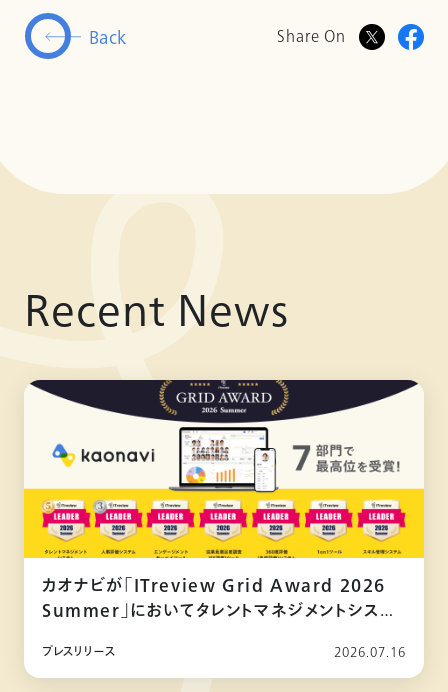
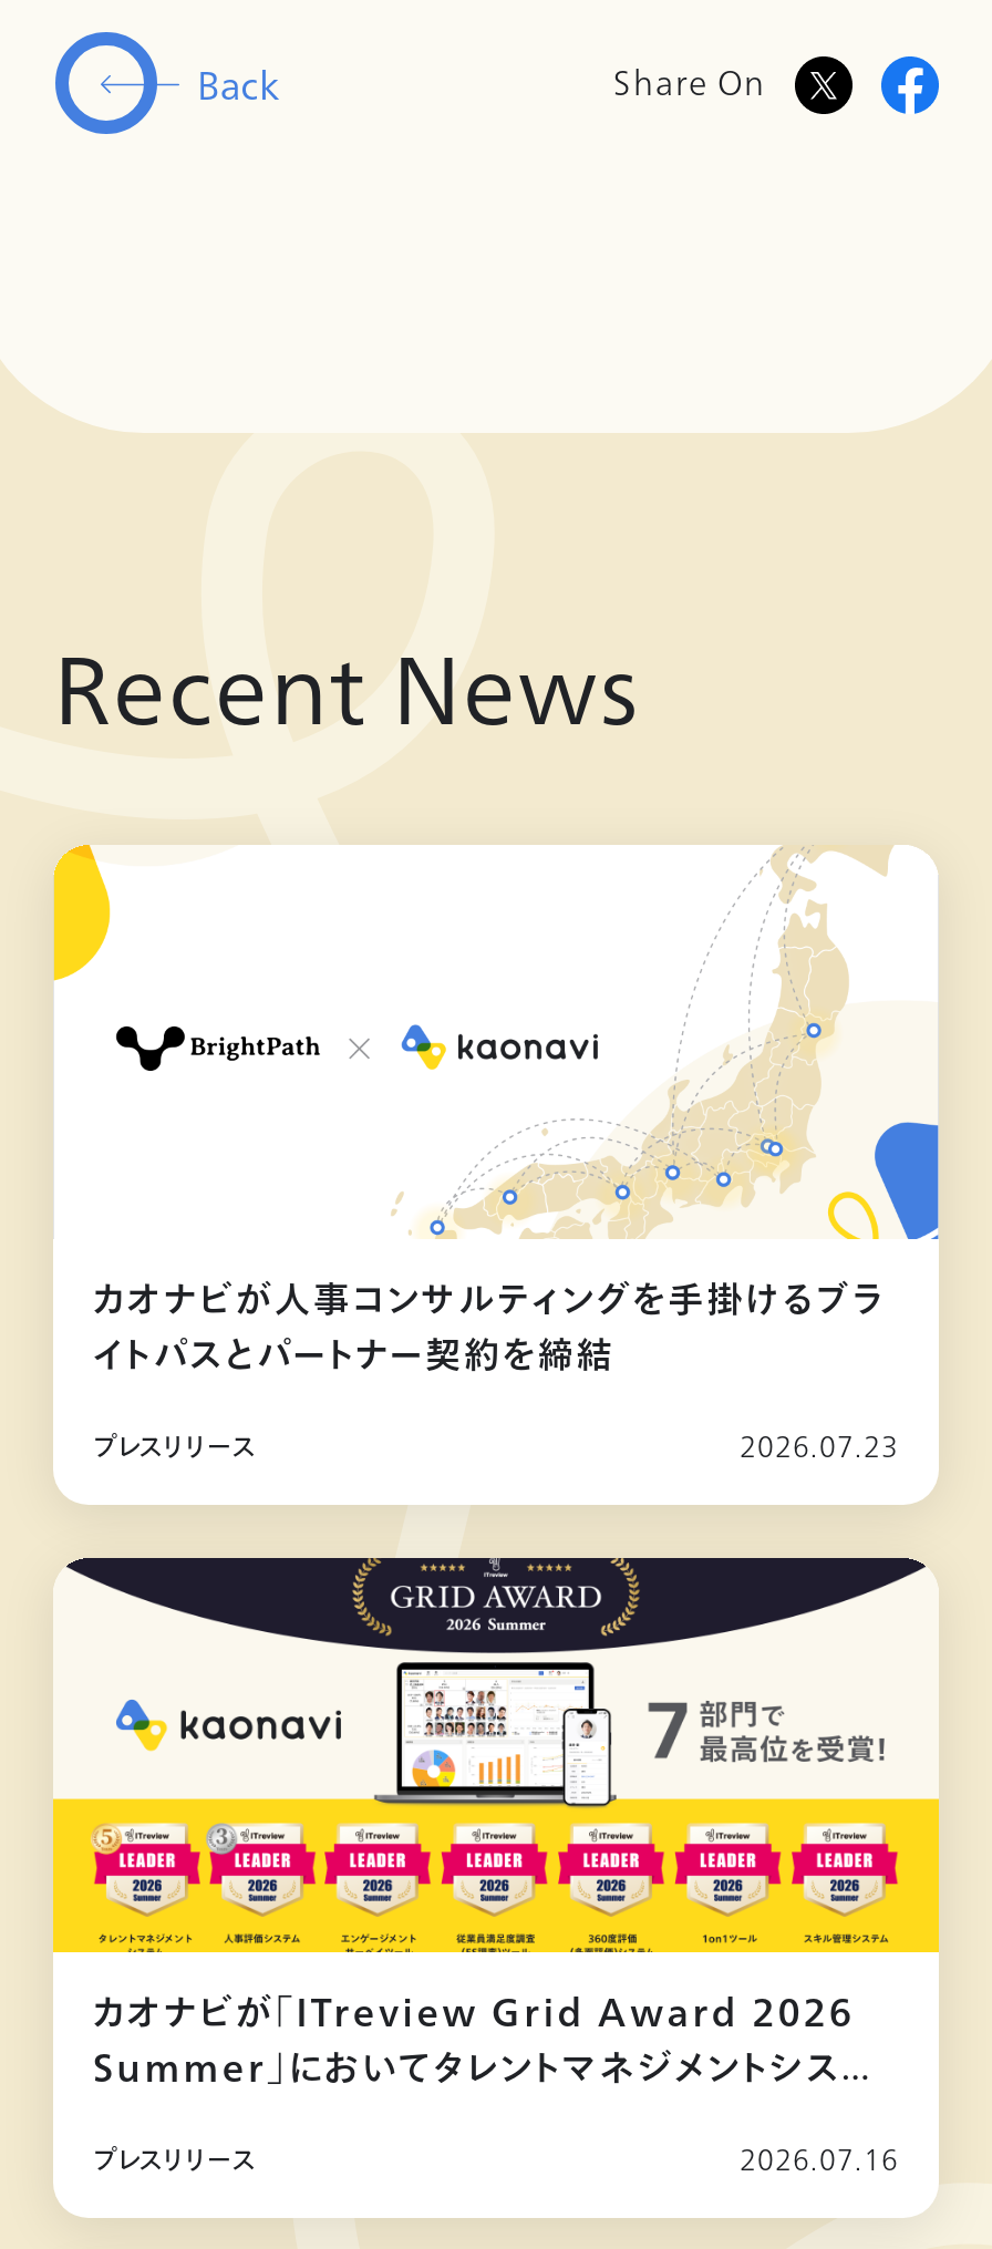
none -> [51,843,941,1466] [image] | カオナビが人事コンサルティングを手掛けるブラ | イトパスとパートナー契約を締結 | プレスリリース | 2026.07.23

